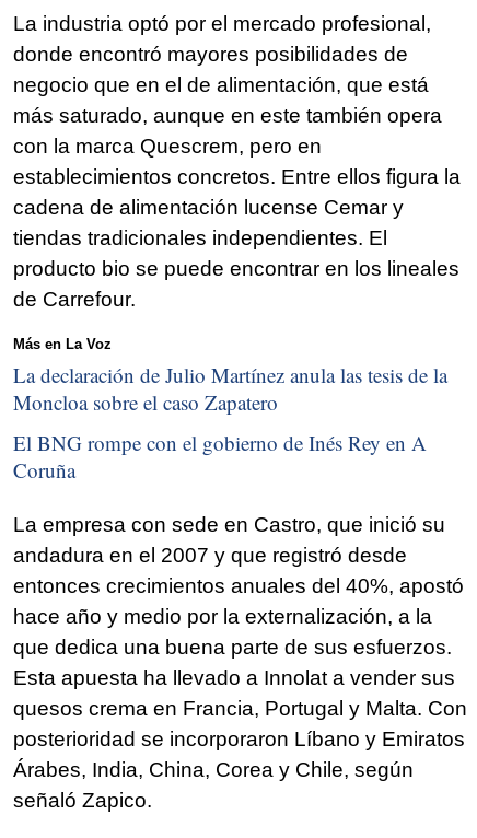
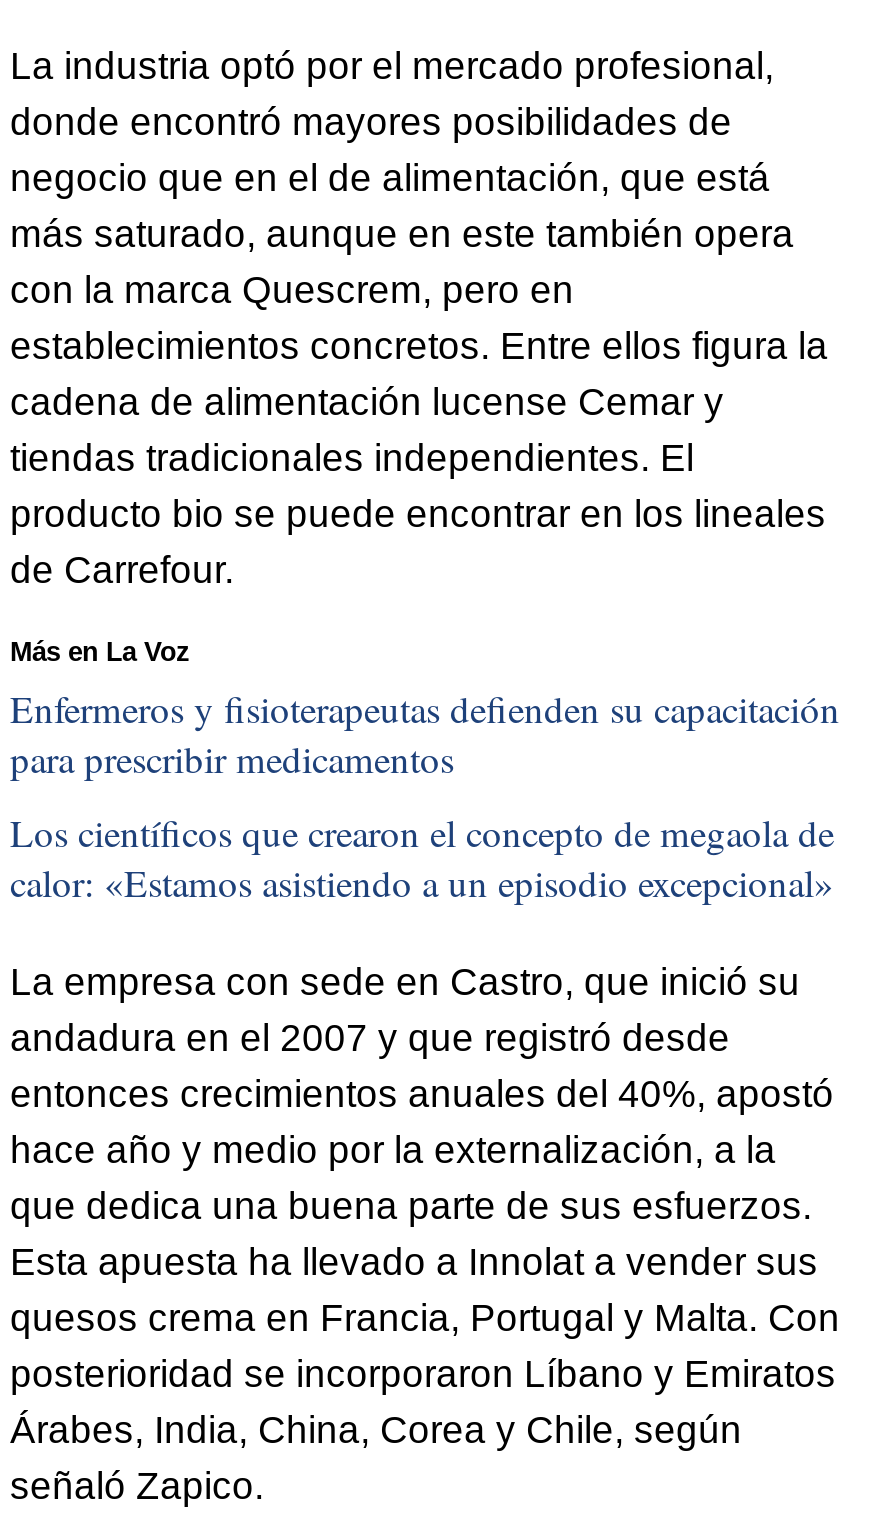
[13,361,447,415] La declaración de Julio Martínez anula las tesis de la | Moncloa sobre el caso Zapatero -> [10,682,840,782] Enfermeros y fisioterapeutas defienden su capacitación | para prescribir medicamentos
[13,429,427,484] El BNG rompe con el gobierno de Inés Rey en A | Coruña -> [10,807,834,907] Los científicos que crearon el concepto de megaola de | calor: «Estamos asistiendo a un episodio excepcional»

